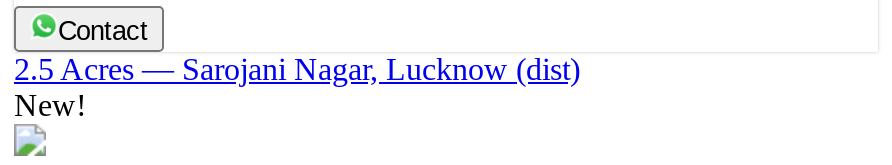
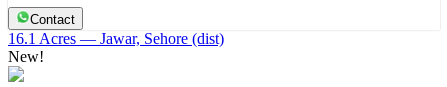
[14,53,580,87] 2.5 Acres— Sarojani Nagar, Lucknow (dist) -> [8,30,224,47] 16.1 Acres— Jawar, Sehore (dist)

